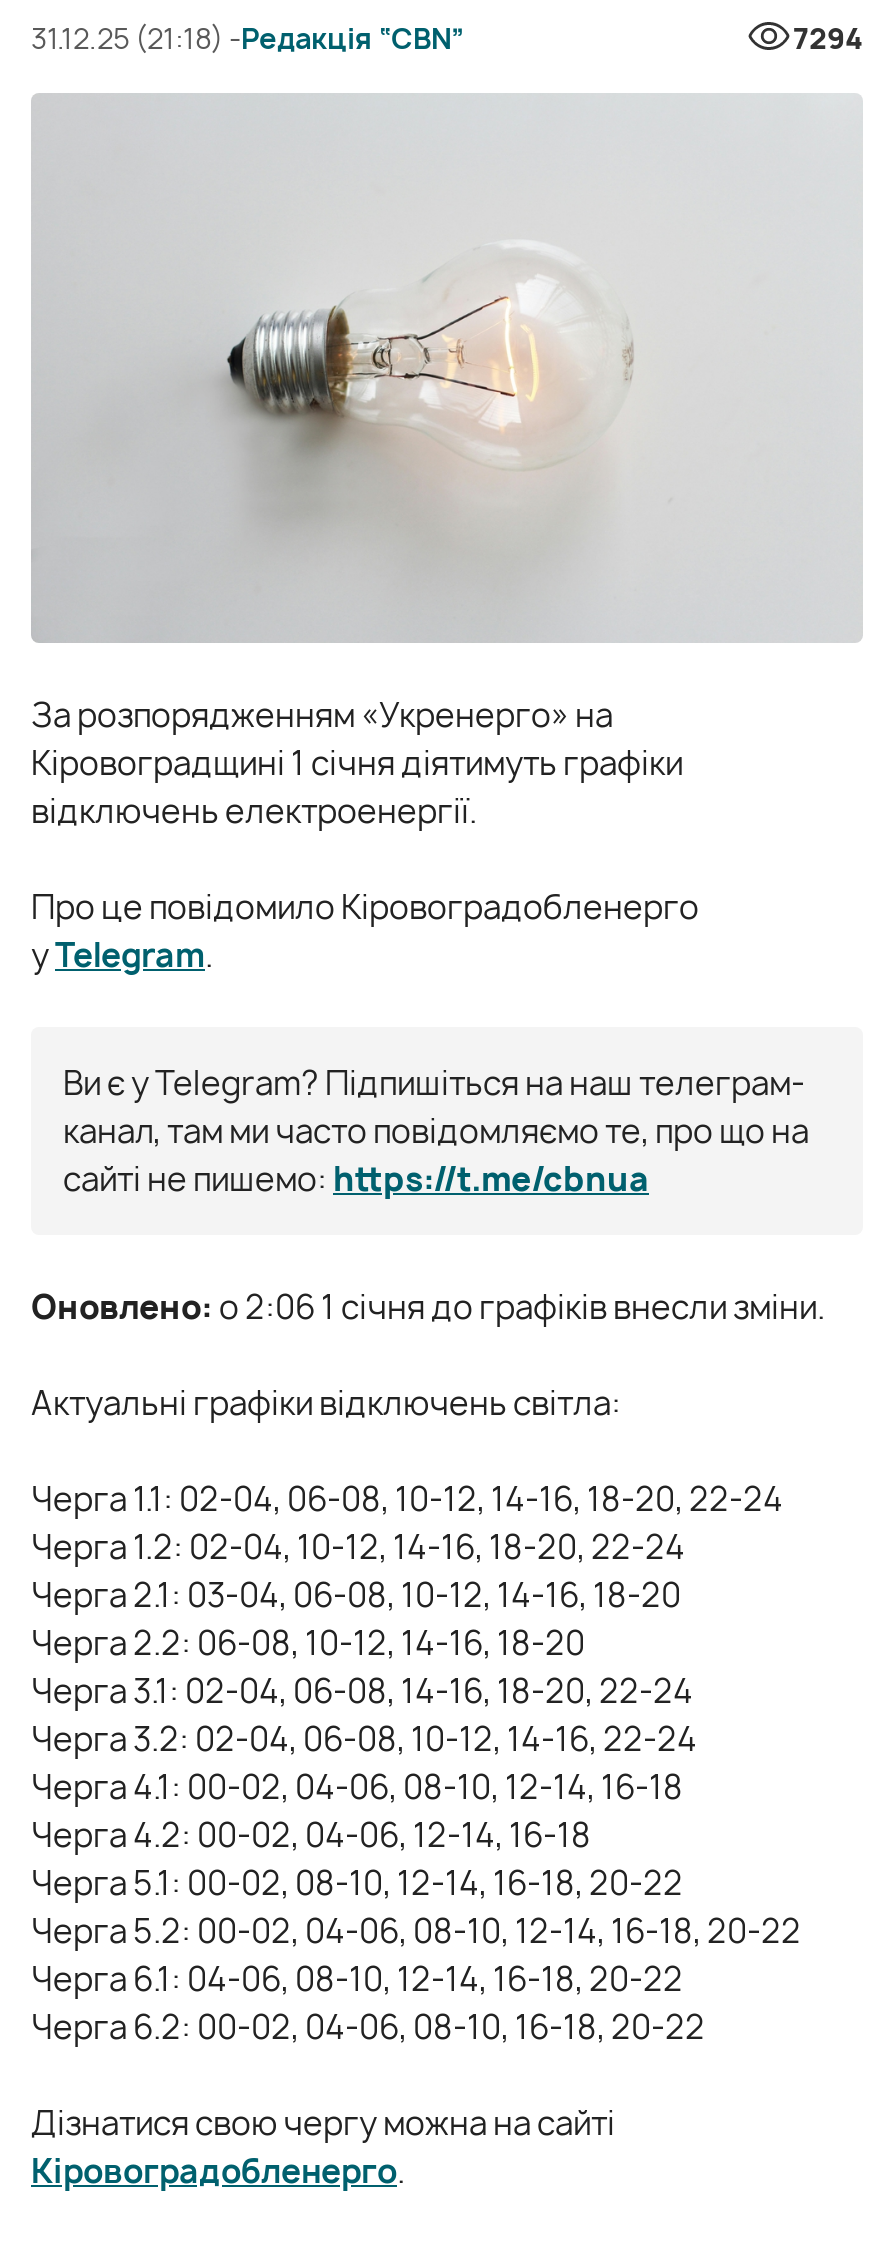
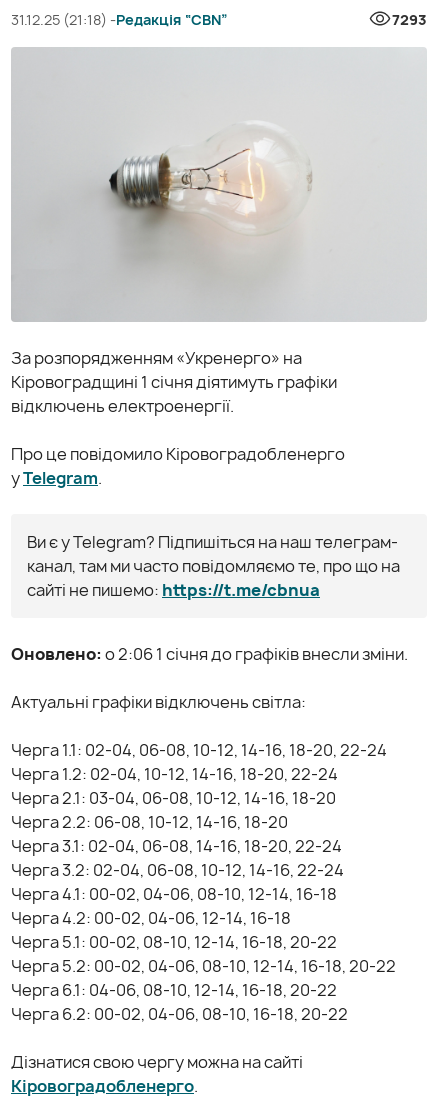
[793,18,863,56] 7294 -> [392,9,427,28] 7293

